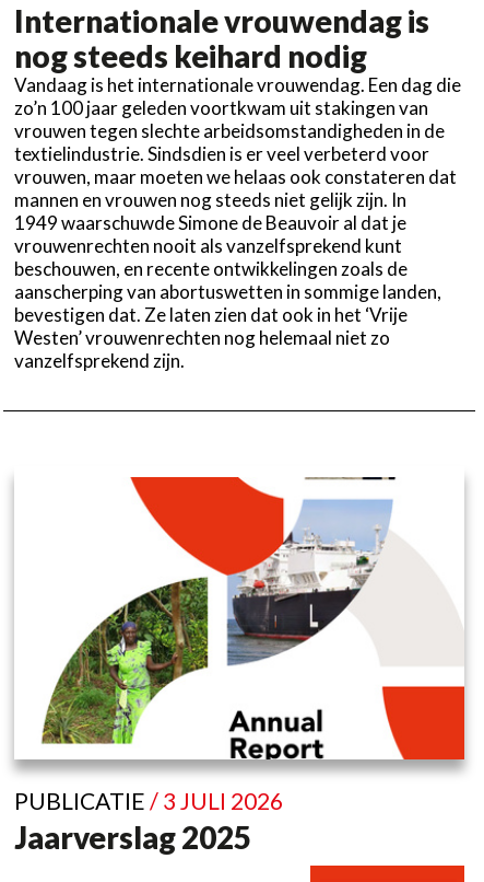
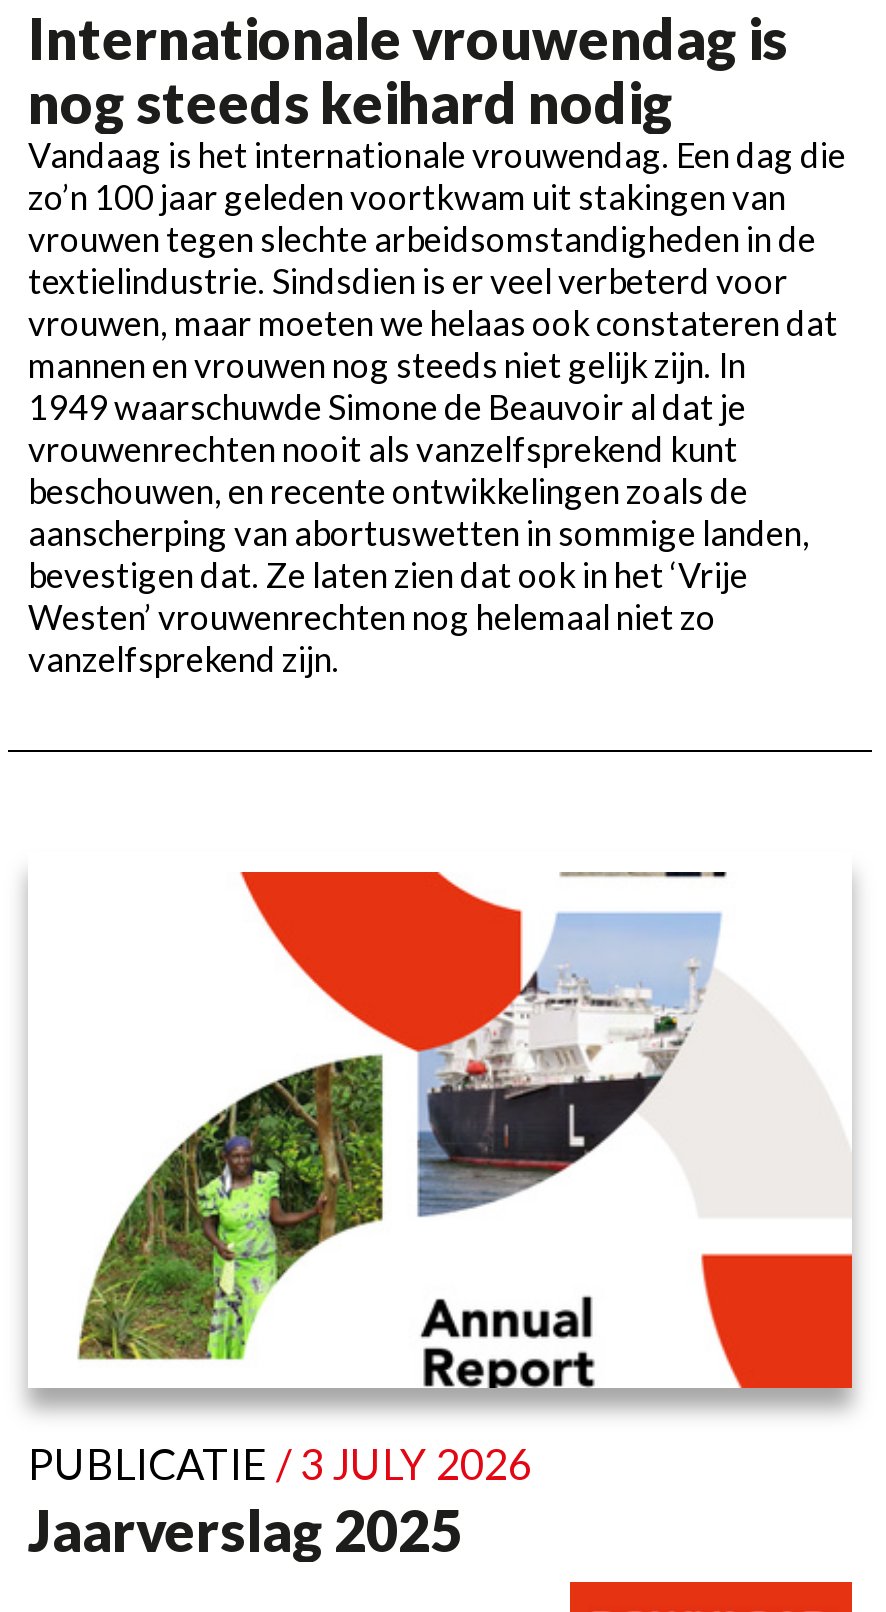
[14,786,283,814] PUBLICATIE / 3 JULI 2026 -> [28,1437,532,1487] PUBLICATIE / 3 JULY 2026

